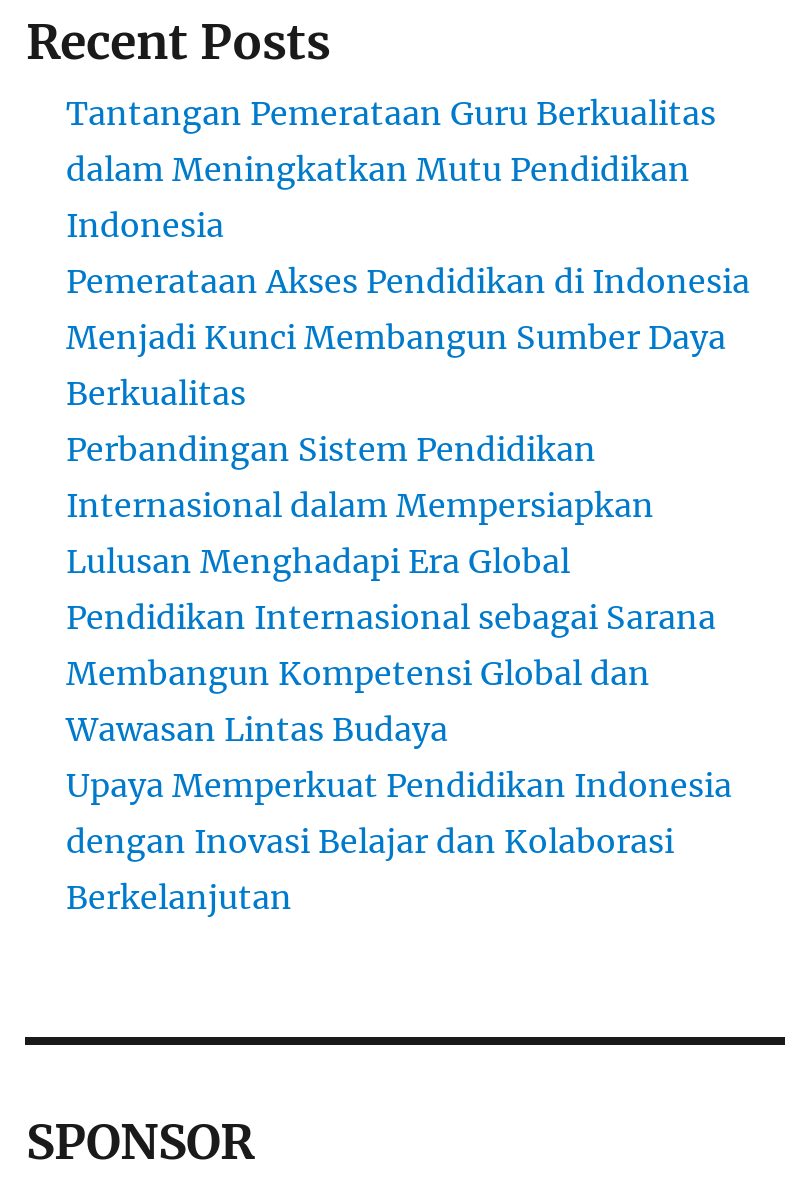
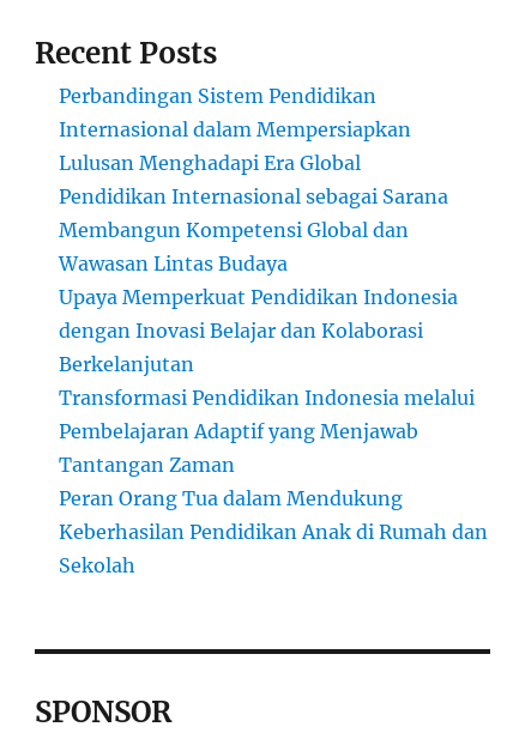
[66,92,750,412] Tantangan Pemerataan Guru Berkualitas | dalam Meningkatkan Mutu Pendidikan | Indonesia | Pemerataan Akses Pendidikan di Indonesia | Menjadi Kunci Membangun Sumber Daya | Berkualitas -> none
moved [66,428,732,916] -> [59,83,458,375]: Perbandingan Sistem Pendidikan | Internasional dalam Mempersiapkan | Lulusan Menghadapi Era Global | ... | dengan Inovasi Belajar dan Kolaborasi | Berkelanjutan
none -> [59,385,488,577] Transformasi Pendidikan Indonesia melalui | Pembelajaran Adaptif yang Menjawab | Tantangan Zaman | Peran Orang Tua dalam Mendukung | Keberhasilan Pendidikan Anak di Rumah dan | Sekolah

